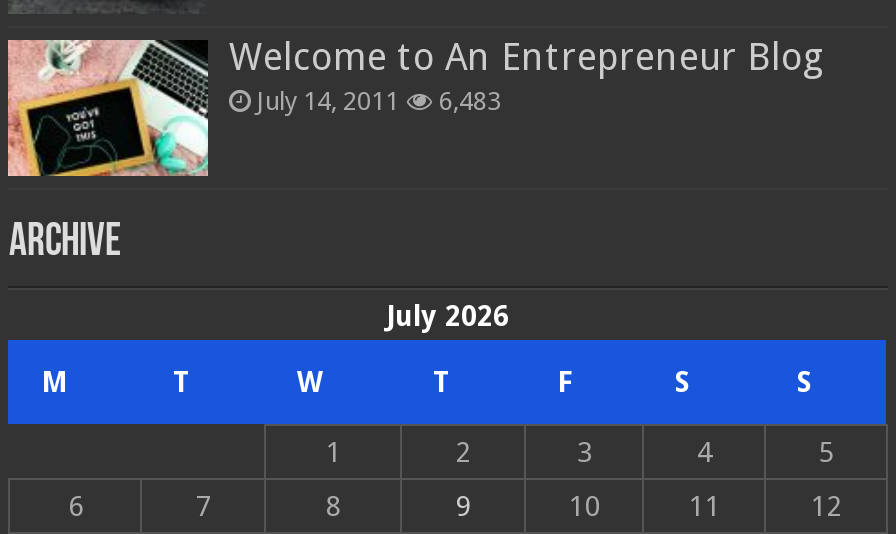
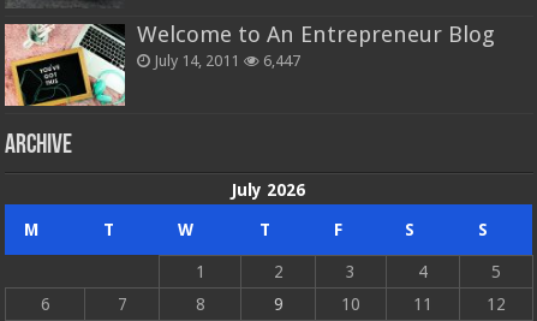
[257,86,501,116] July 14, 2011 6,483 -> [154,52,301,70] July 14, 2011 6,447

